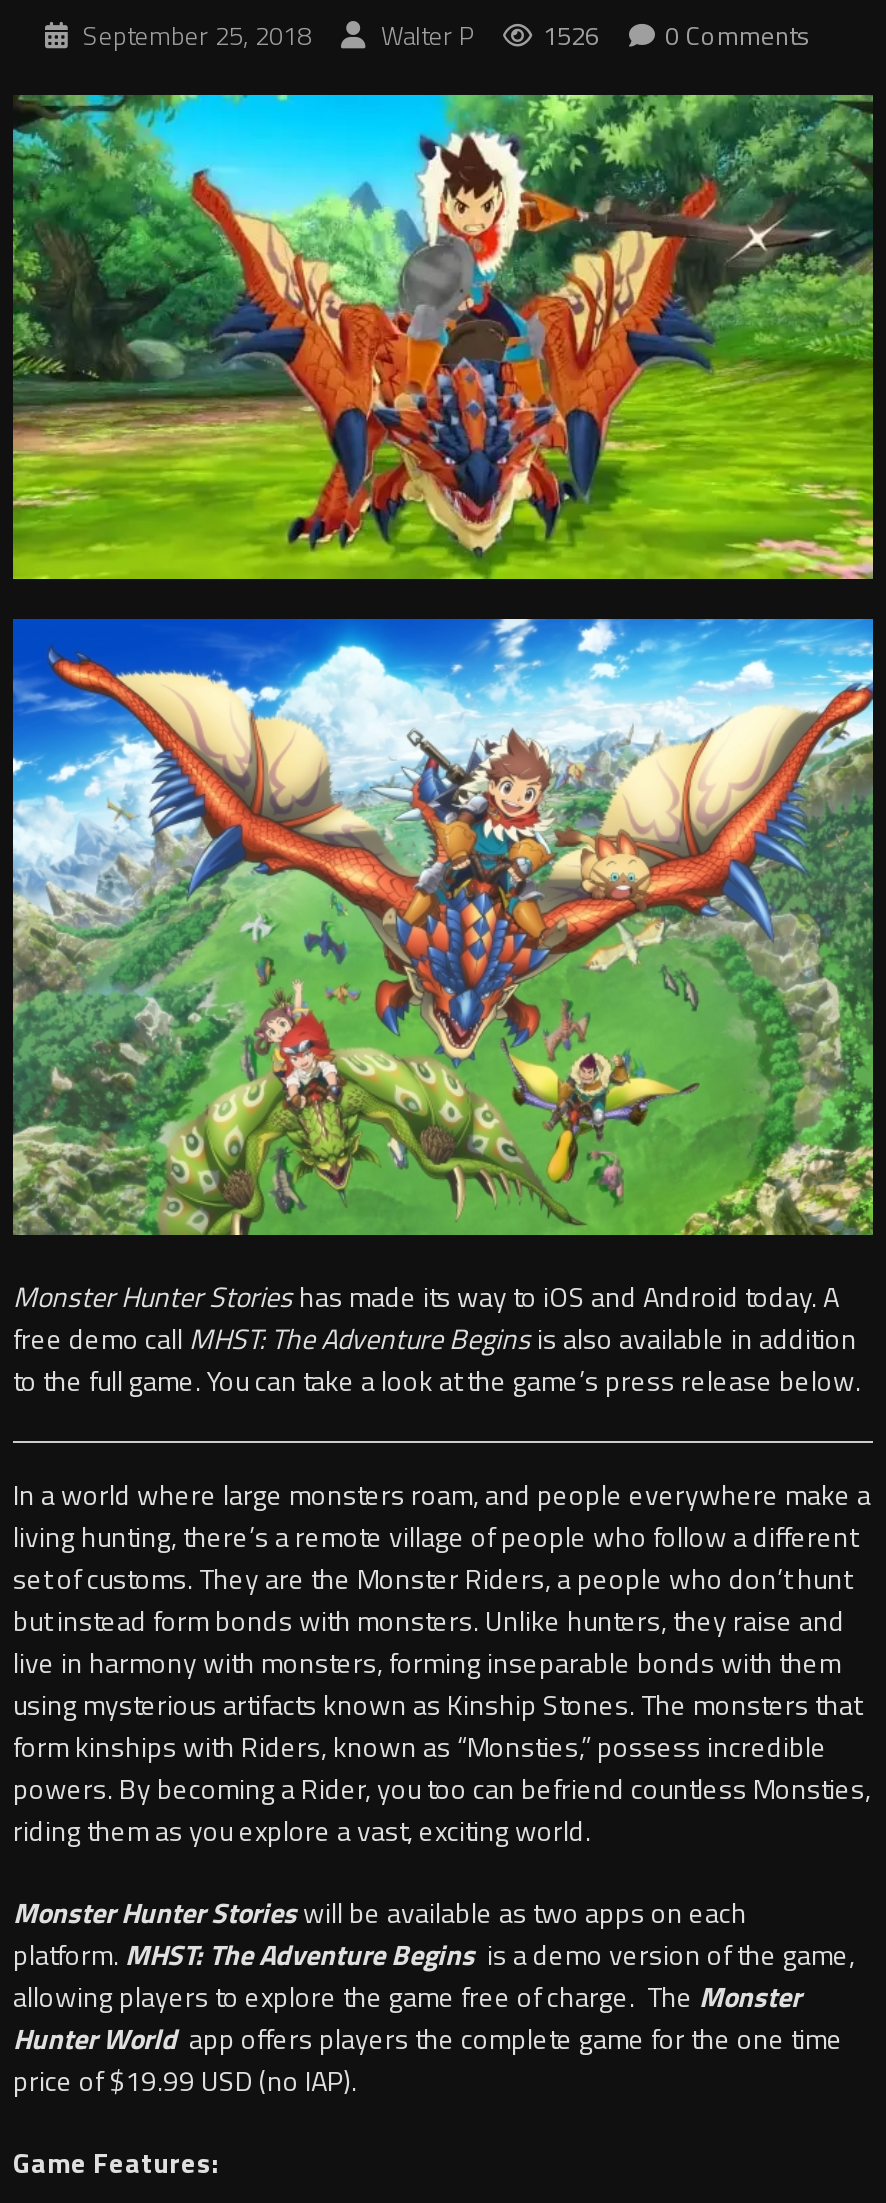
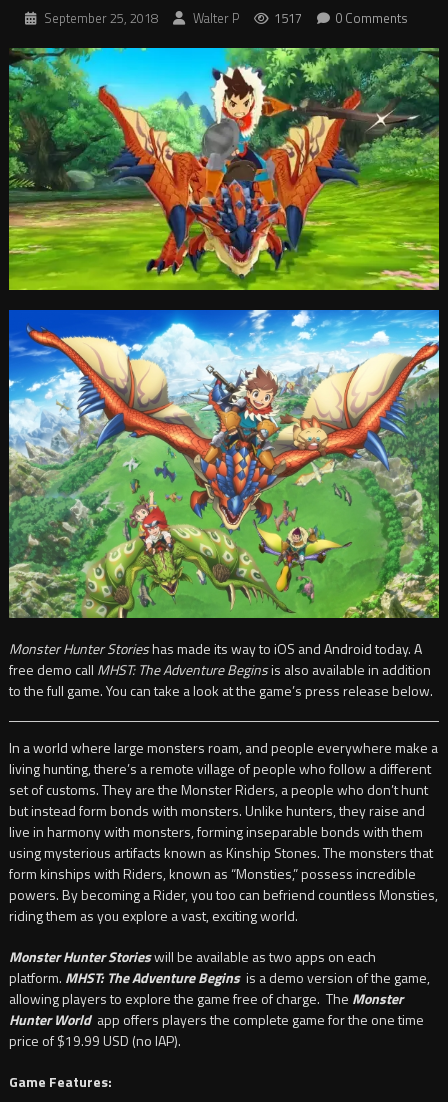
[83,15,811,55] September 25, 2018 Walter P 1526 0 Comments -> [44,8,408,28] September 25, 2018 Walter P 1517 0 Comments

